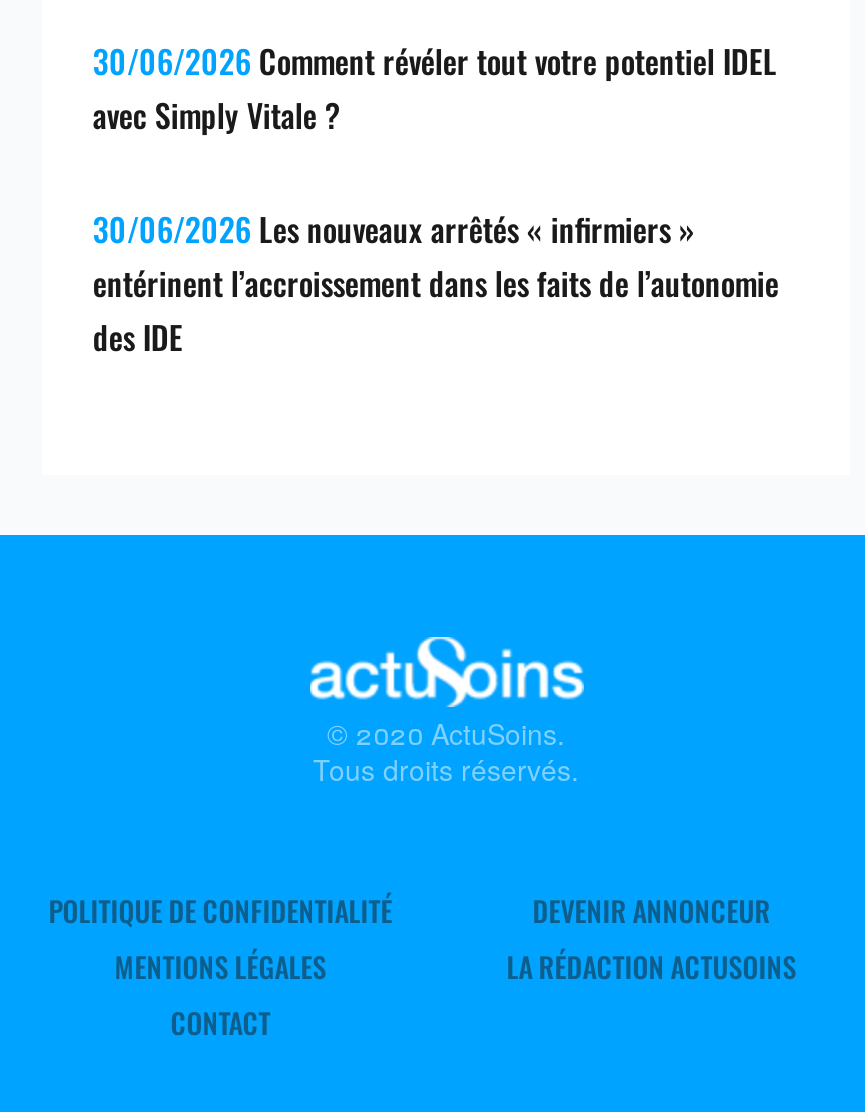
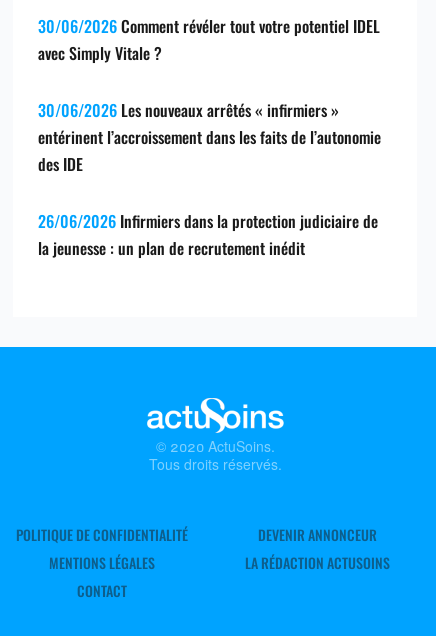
none -> [38,209,378,260] 26/06/2026 Infirmiers dans la protection judiciaire de | la jeunesse : un plan de recrutement inédit

